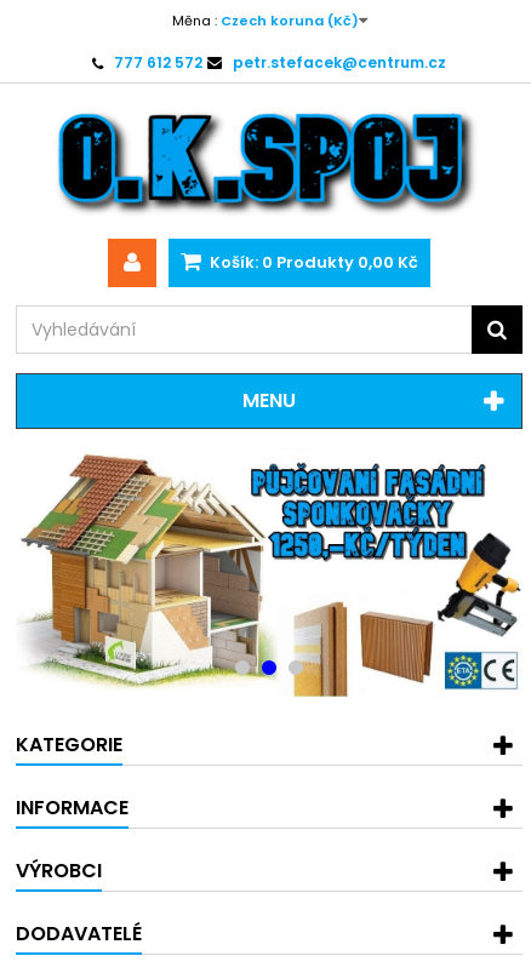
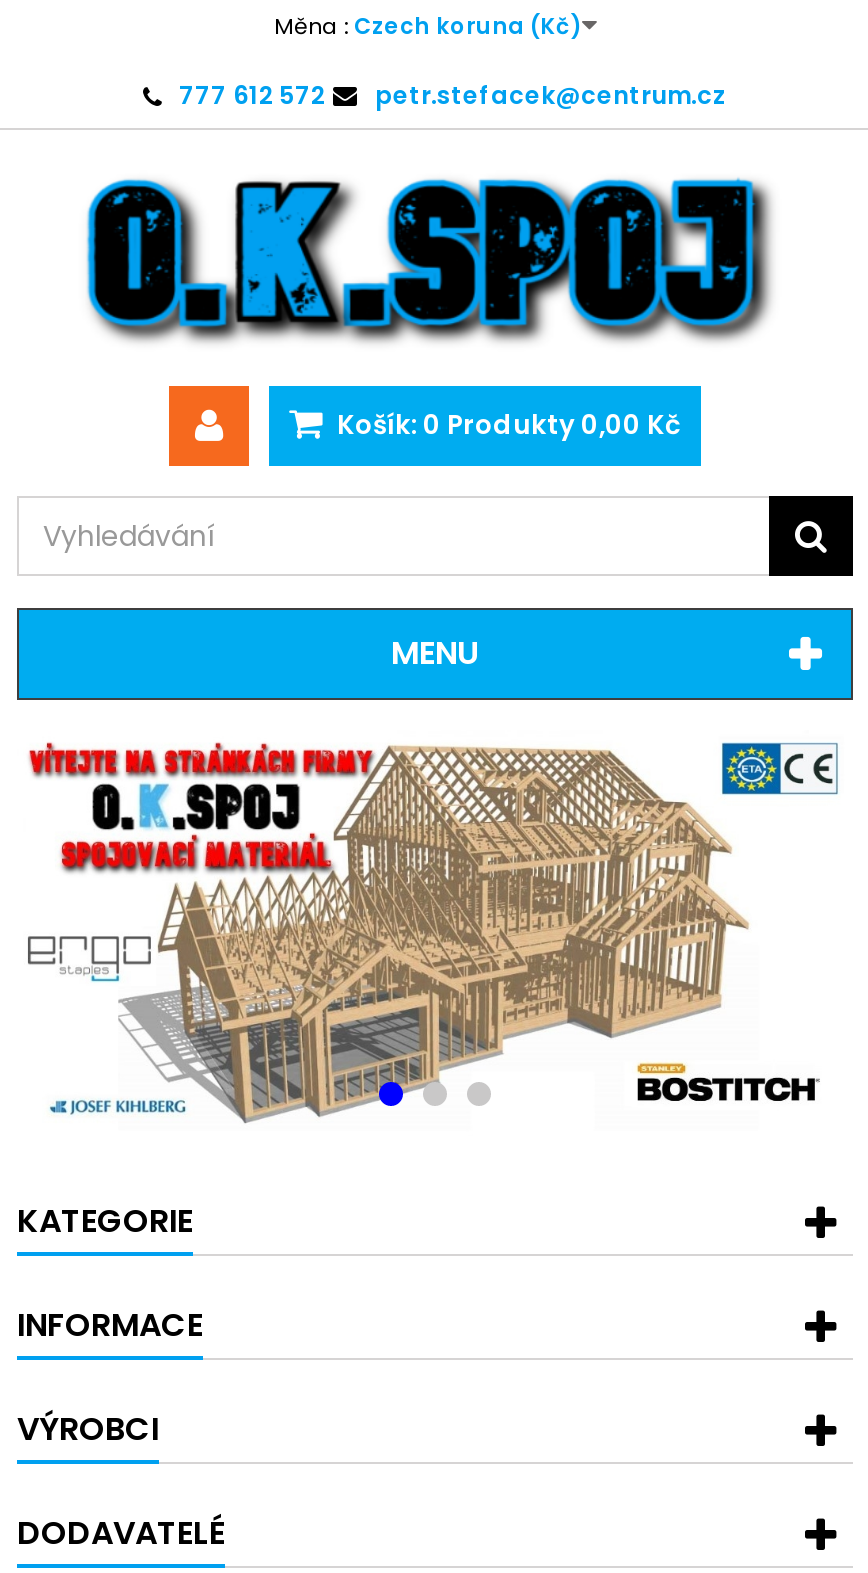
[21,453,521,698] [image] -> [25,740,849,1142] [image]

